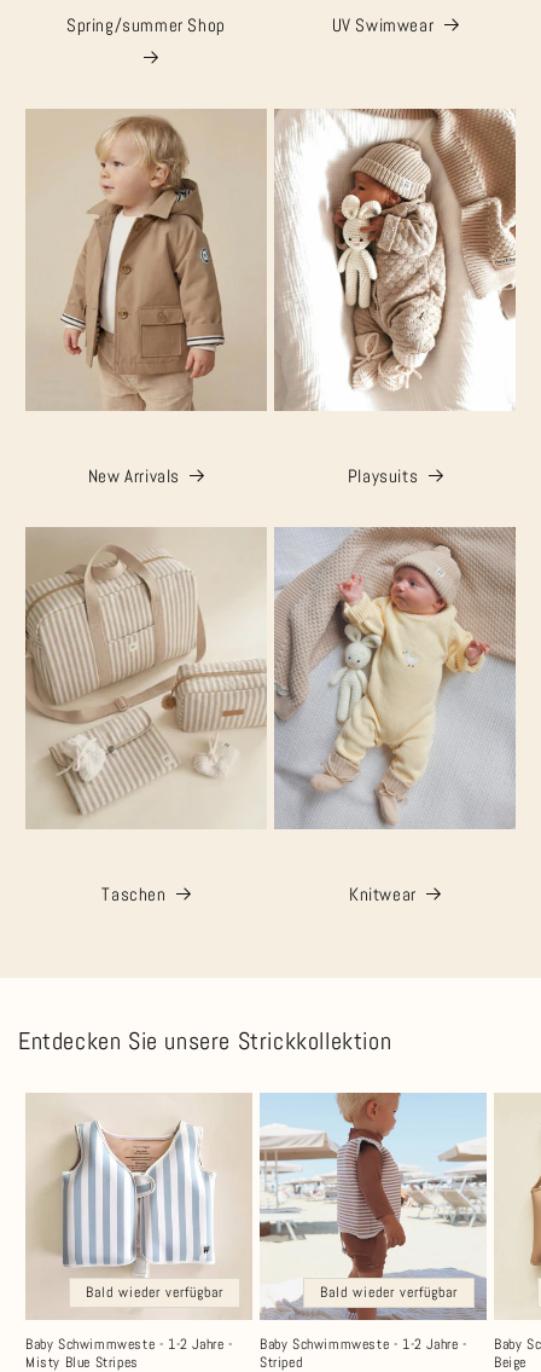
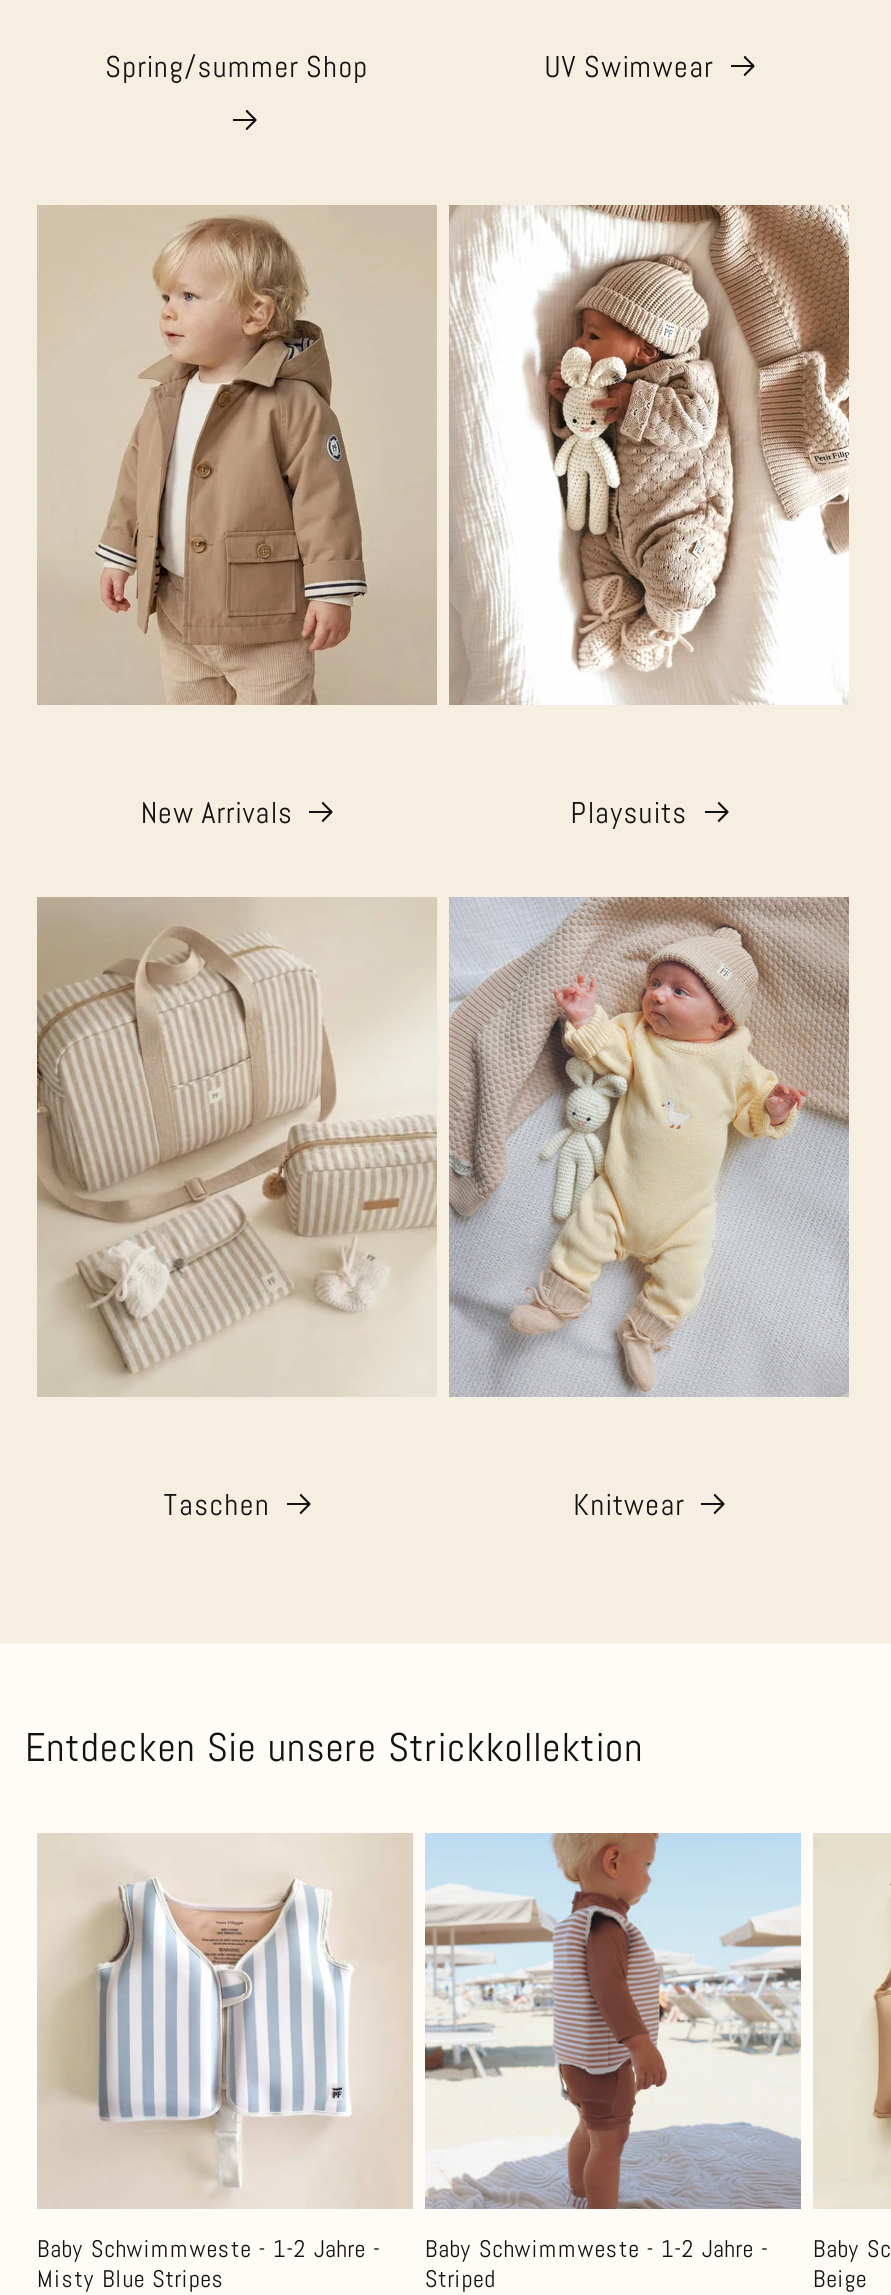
[86,1282,223,1302] Bald wieder verfügbar -> none
[320,1282,458,1302] Bald wieder verfügbar -> none

